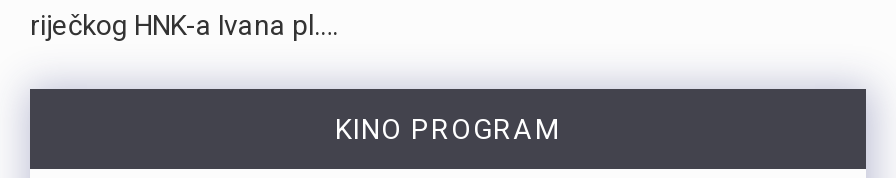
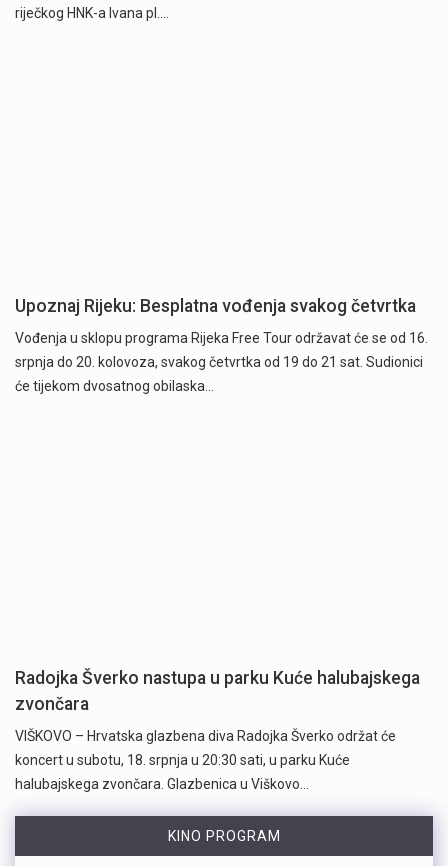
none -> [15,296,428,394] Upoznaj Rijeku: Besplatna vođenja svakog četvrtka | Vođenja u sklopu programa Rijeka Free Tour održavat će se od 16. | srpnja do 20. kolovoza, svakog četvrtka od 19 do 21 sat. Sudionici | će tijekom dvosatnog obilaska…
none -> [15,668,420,792] Radojka Šverko nastupa u parku Kuće halubajskega | zvončara | VIŠKOVO – Hrvatska glazbena diva Radojka Šverko održat će | koncert u subotu, 18. srpnja u 20:30 sati, u parku Kuće | halubajskega zvončara. Glazbenica u Viškovo…

